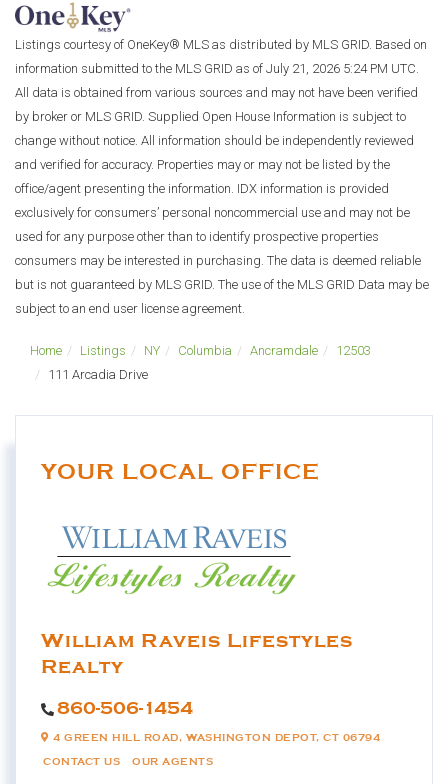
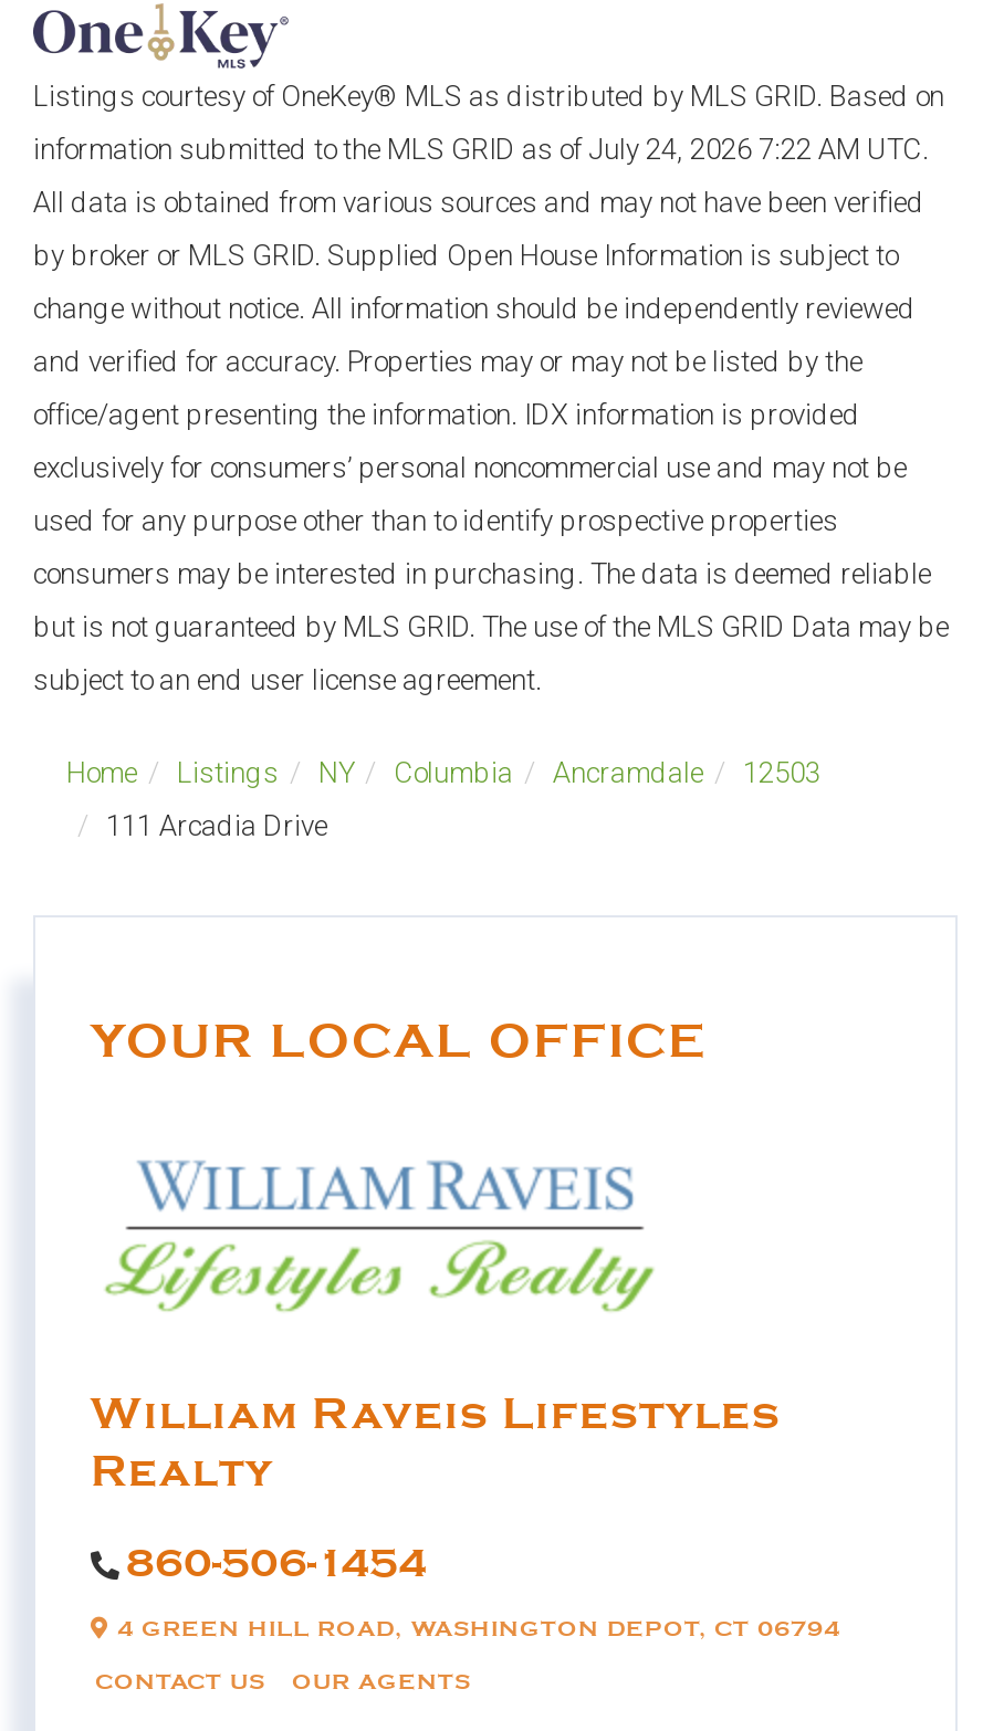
[15,61,419,76] information submitted to the MLS GRID as of July 21, 2026 5:24 PM UTC. -> [33,133,929,166] information submitted to the MLS GRID as of July 24, 2026 7:22 AM UTC.

